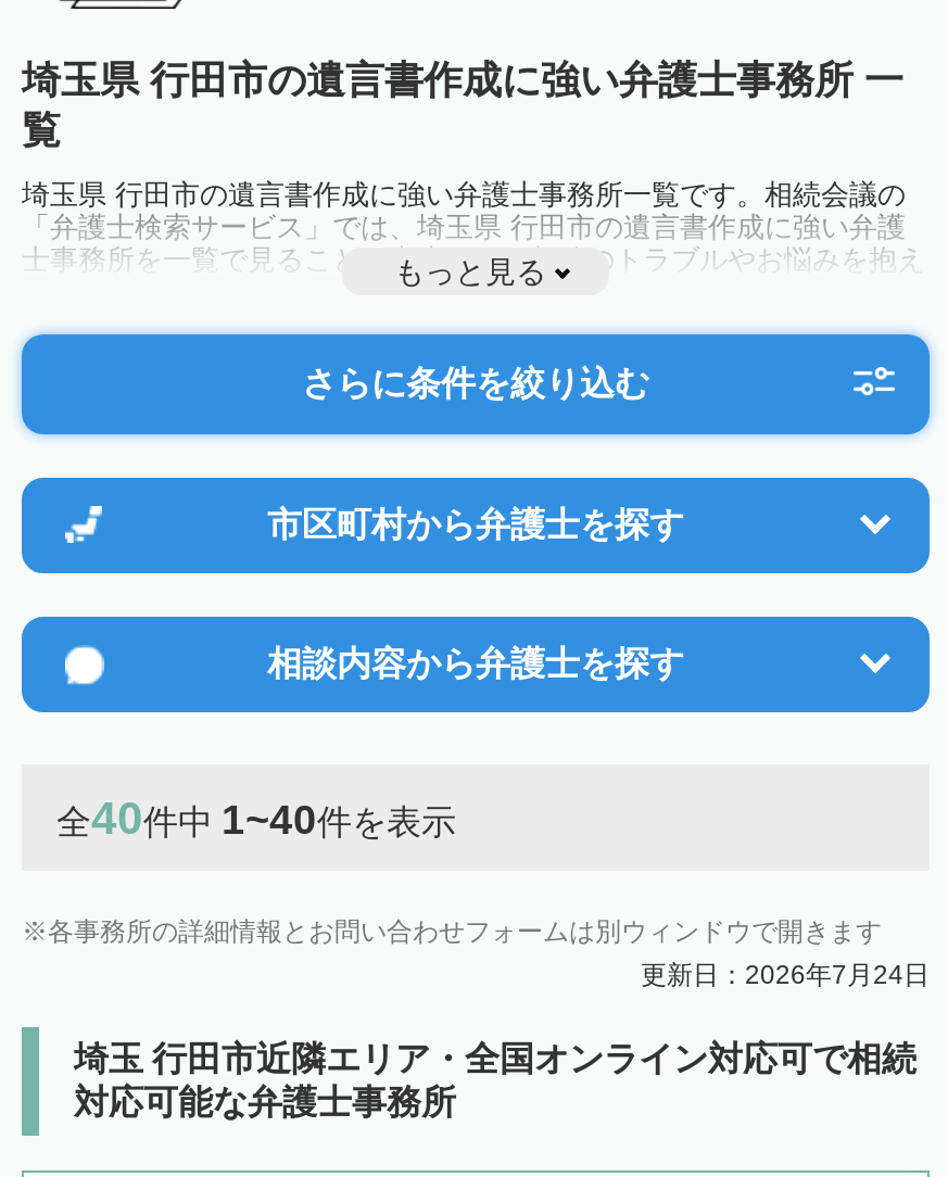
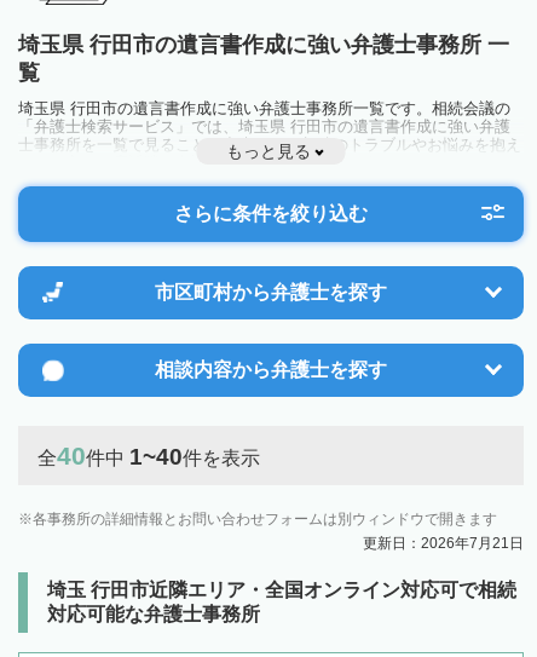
[641,960,930,990] 更新日：2026年7月24日 -> [363,535,524,552] 更新日：2026年7月21日

